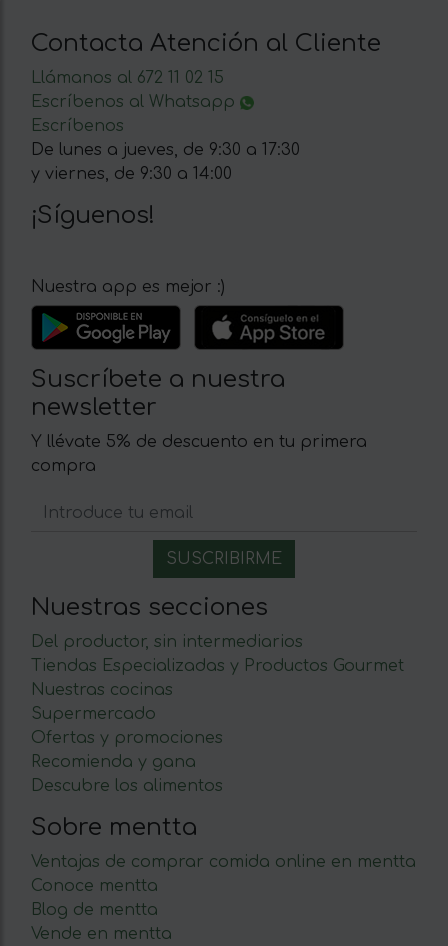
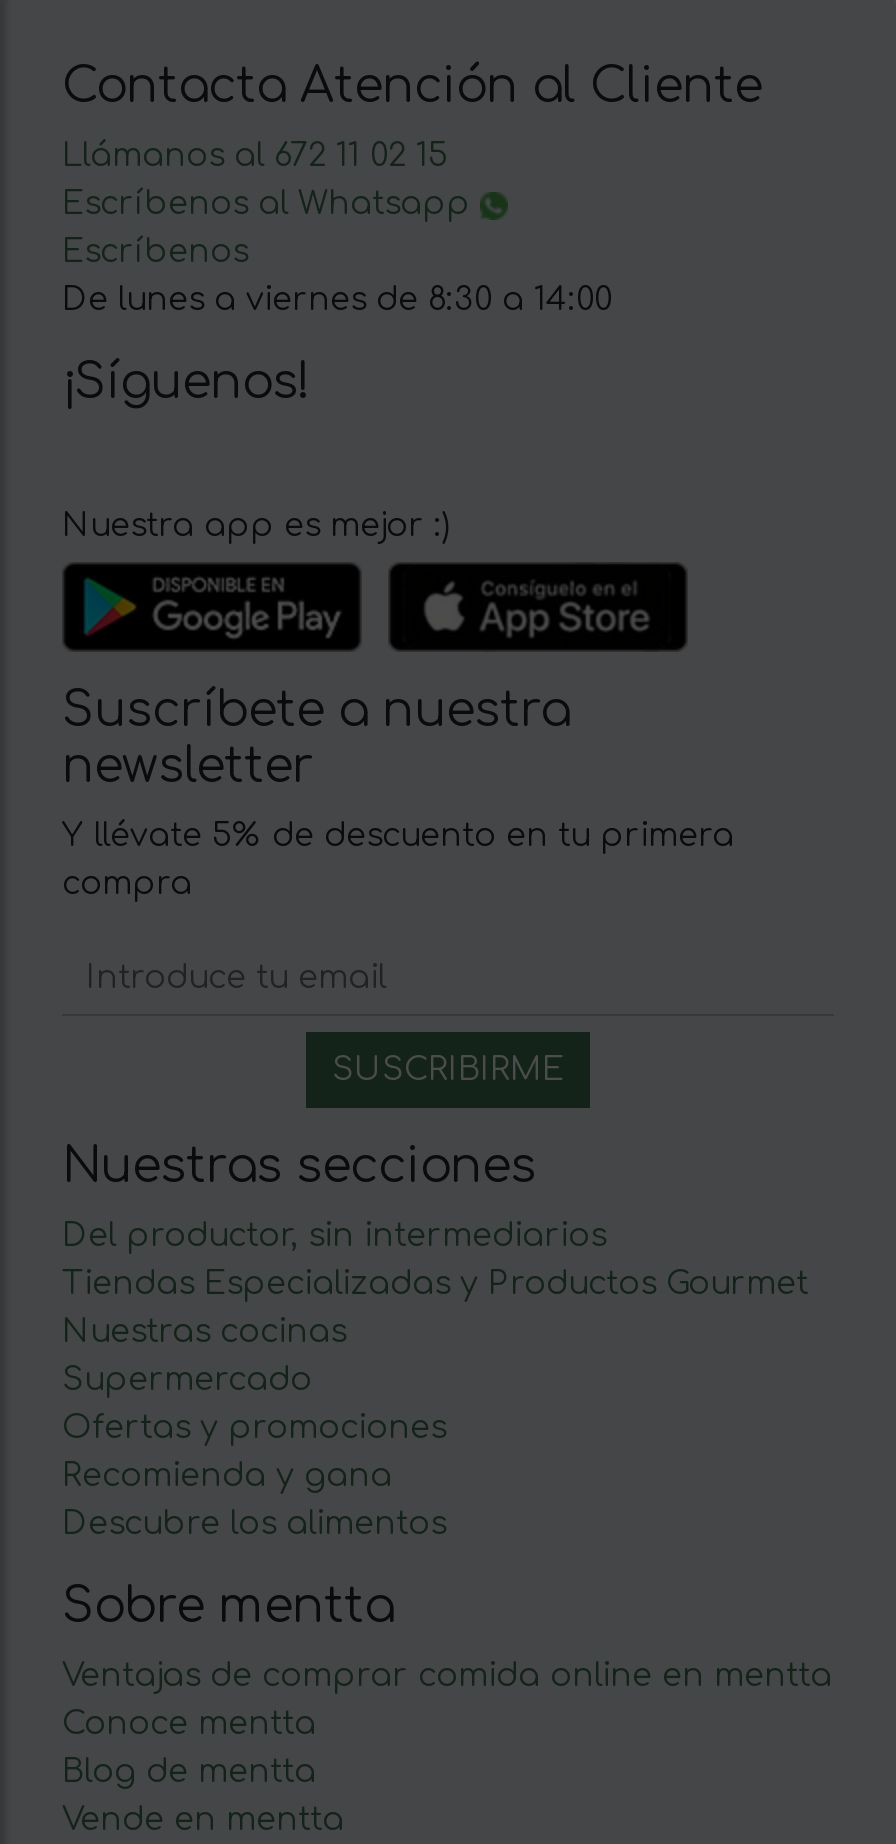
[31,141,300,183] De lunes a jueves, de 9:30 a 17:30 | y viernes, de 9:30 a 14:00 -> [62,282,612,318] De lunes a viernes de 8:30 a 14:00

